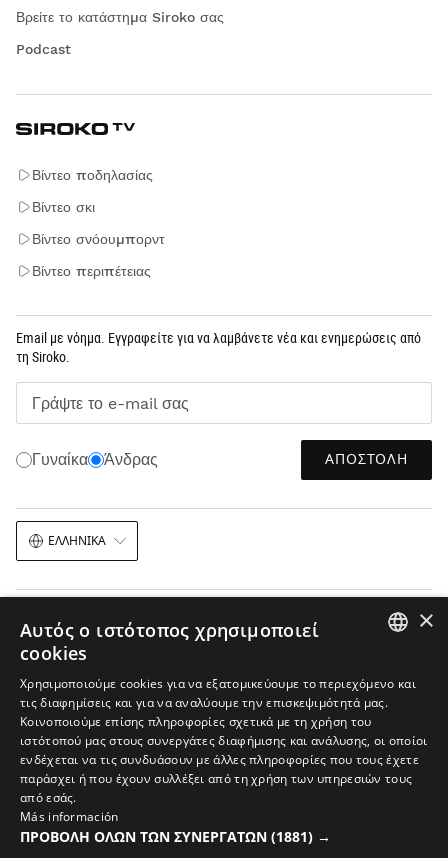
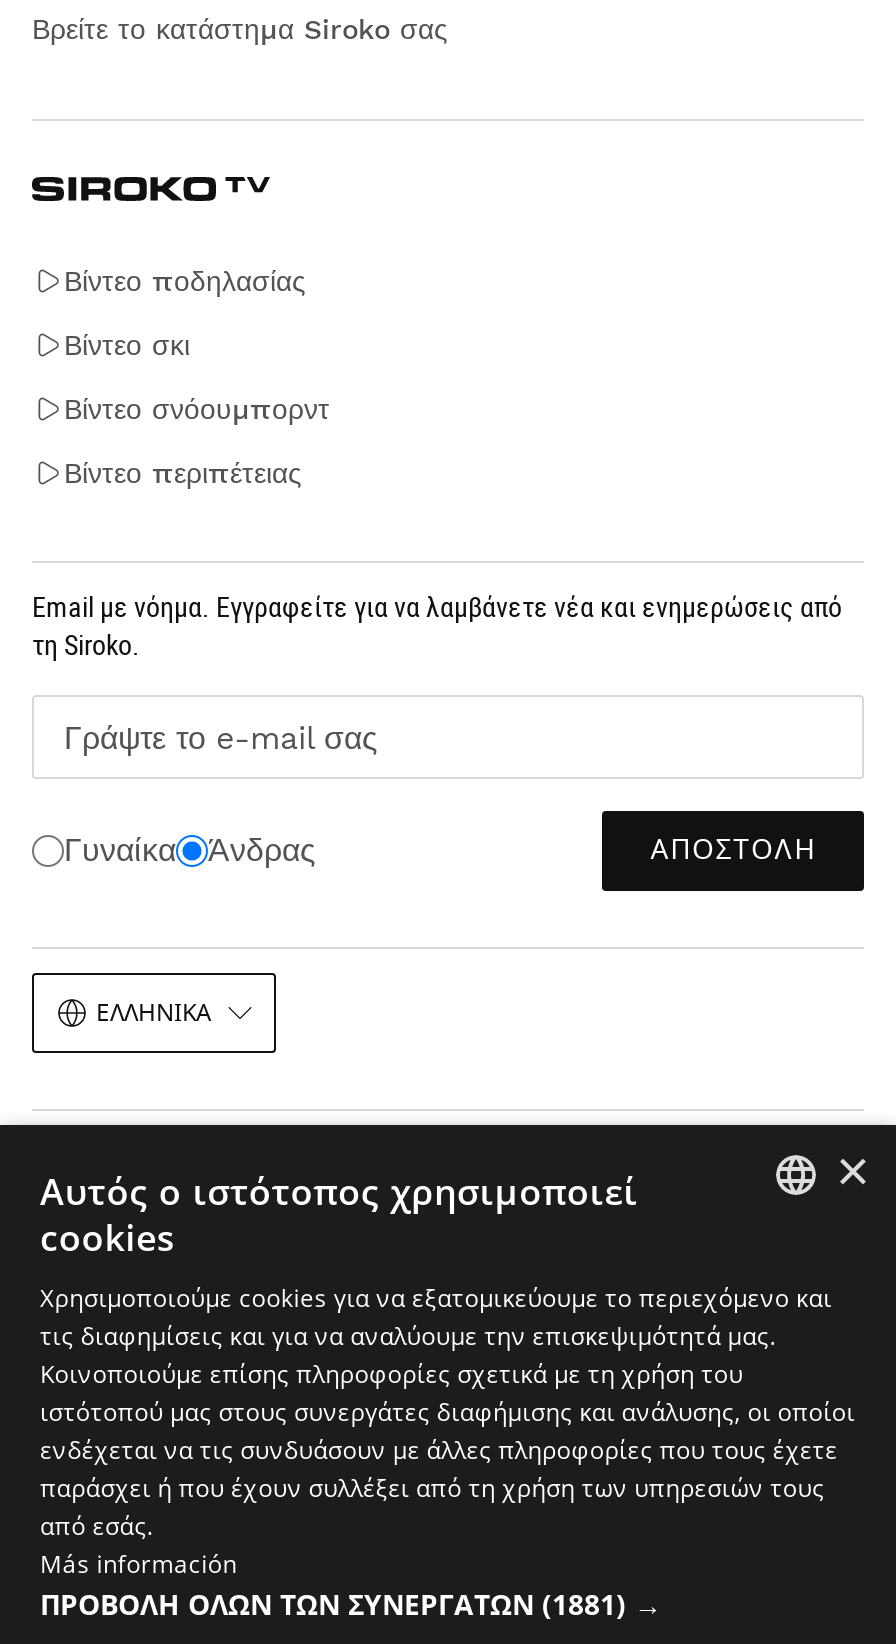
[16,41,71,57] Podcast -> none

